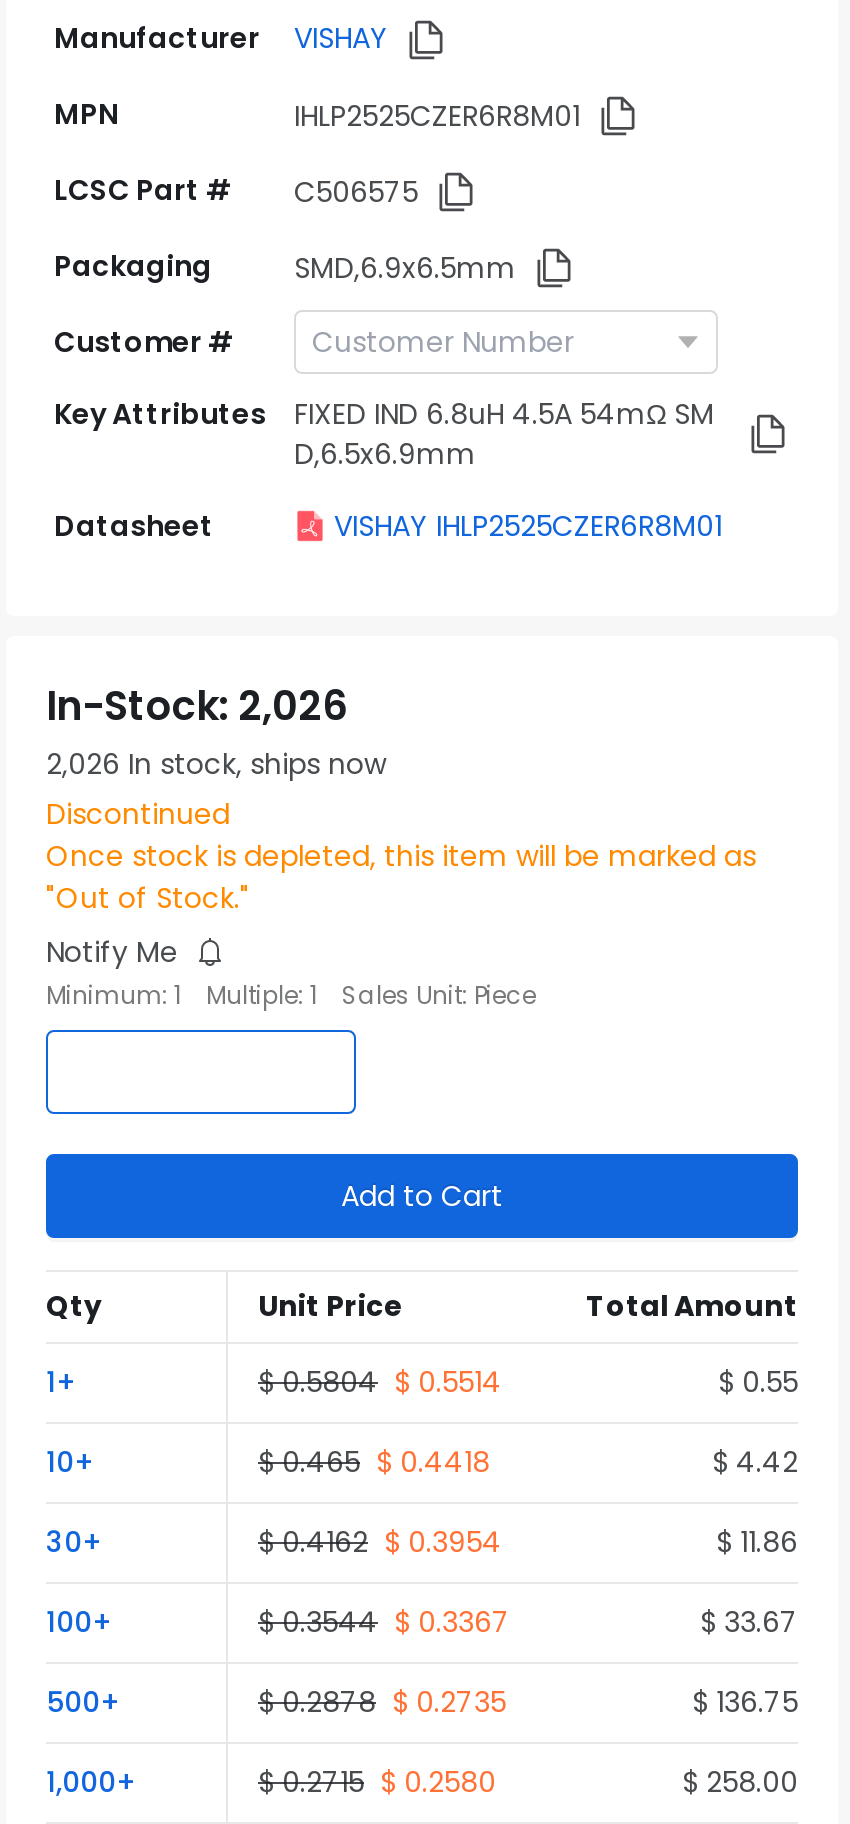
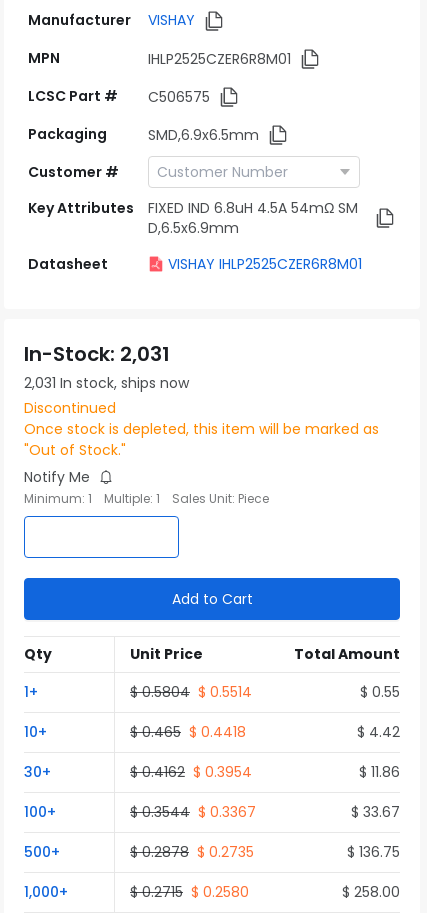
[46,678,346,734] In-Stock: 2,026 -> [24,340,170,368] In-Stock: 2,031
[46,744,386,784] 2,026 In stock, ships now -> [24,373,189,393] 2,031 In stock, ships now

